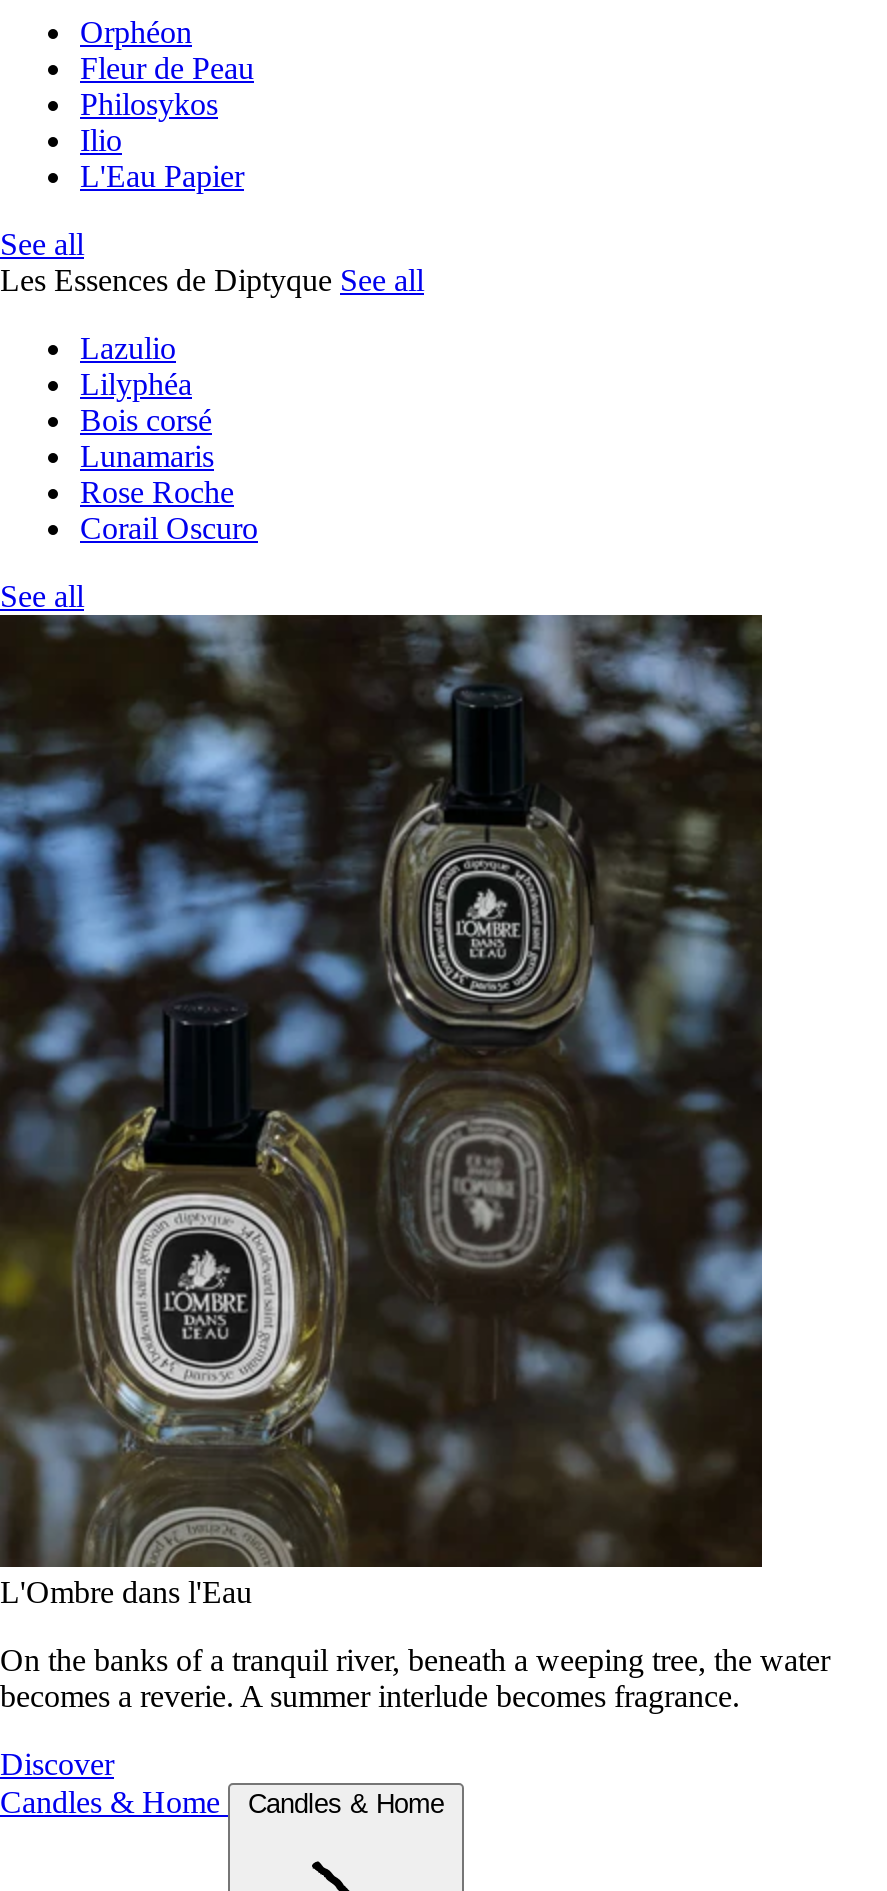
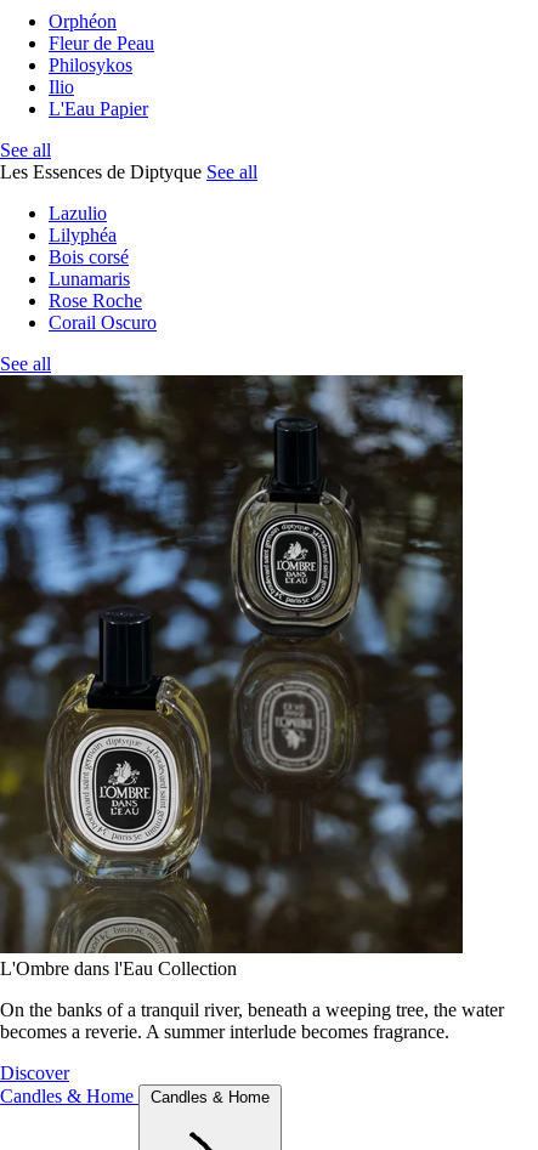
[0,1575,252,1609] L'Ombre dans l'Eau -> [0,958,237,979] L'Ombre dans l'Eau Collection

